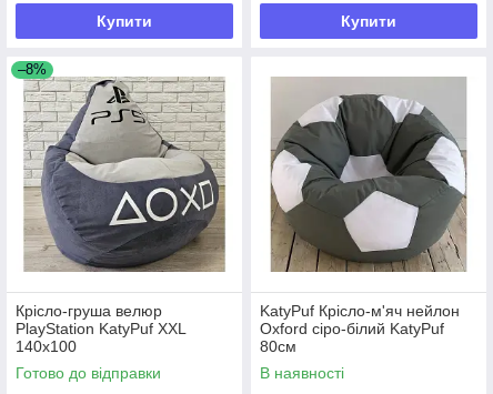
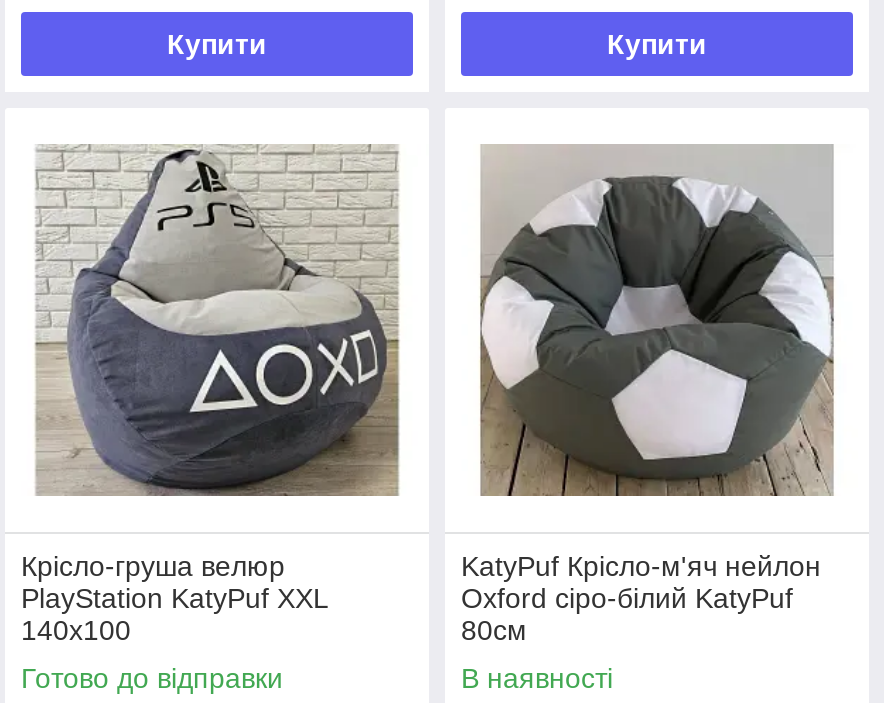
[18,61,47,77] –8% -> none

